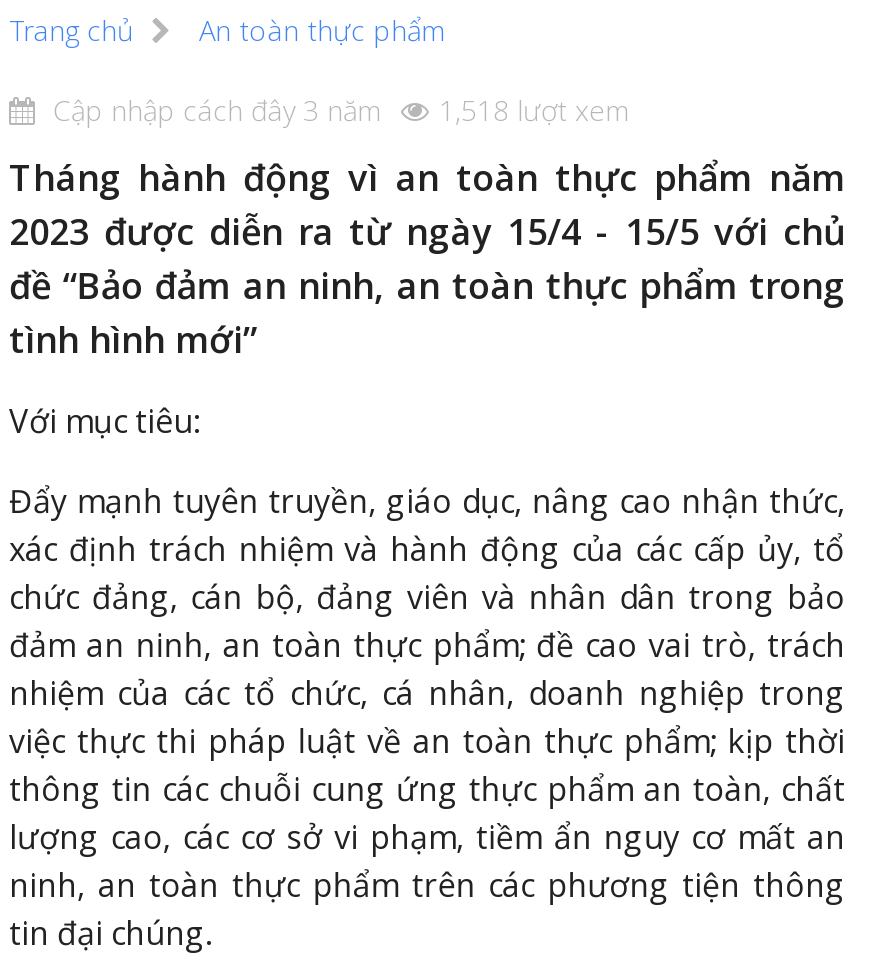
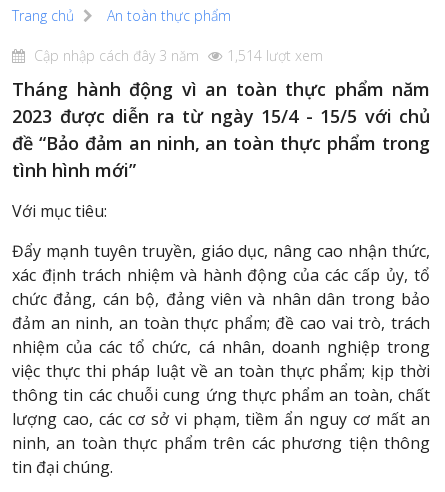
[45,91,631,129] Cập nhập cách đây 3 năm 1,518 lượt xem -> [30,46,323,65] Cập nhập cách đây 3 năm 1,514 lượt xem

